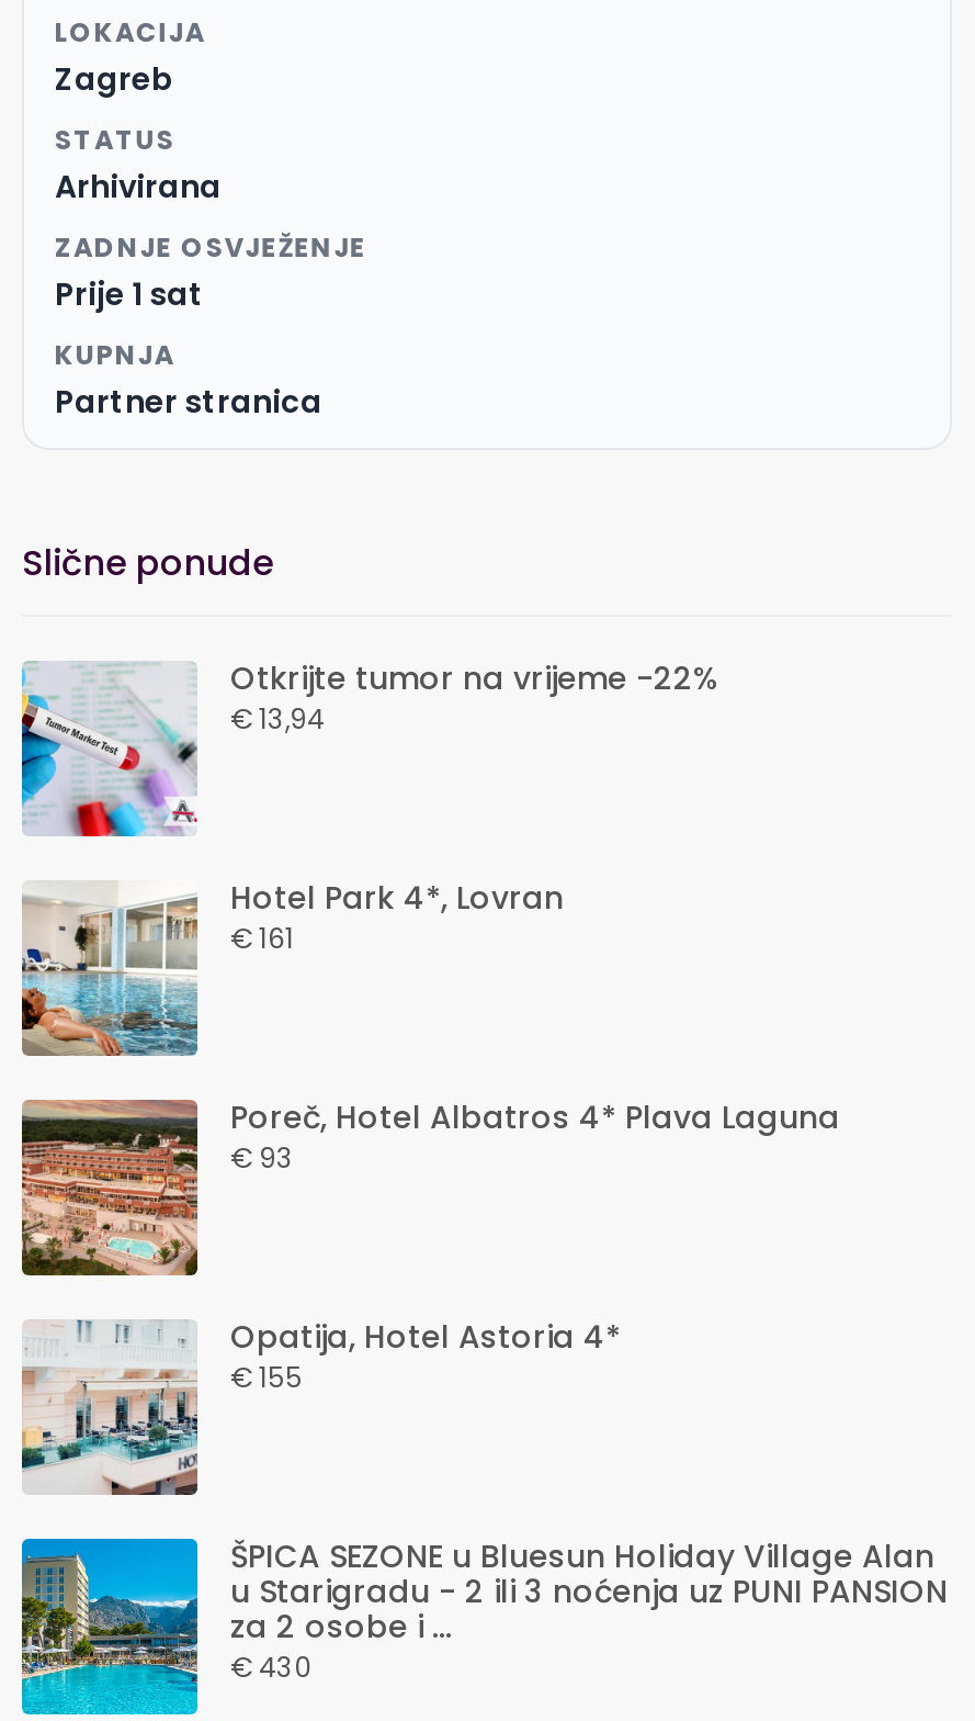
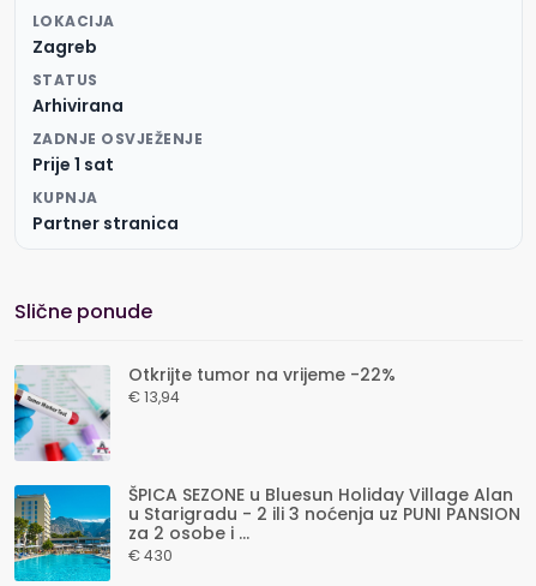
[20,876,564,1058] [image] | Hotel Park 4*, Lovran | € 161 -> none
[20,1095,840,1278] [image] | Poreč, Hotel Albatros 4* Plava Laguna | € 93 -> none
[20,1315,621,1497] [image] | Opatija, Hotel Astoria 4* | € 155 -> none

